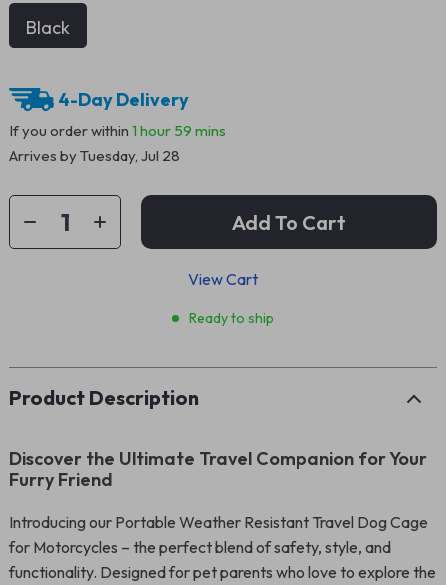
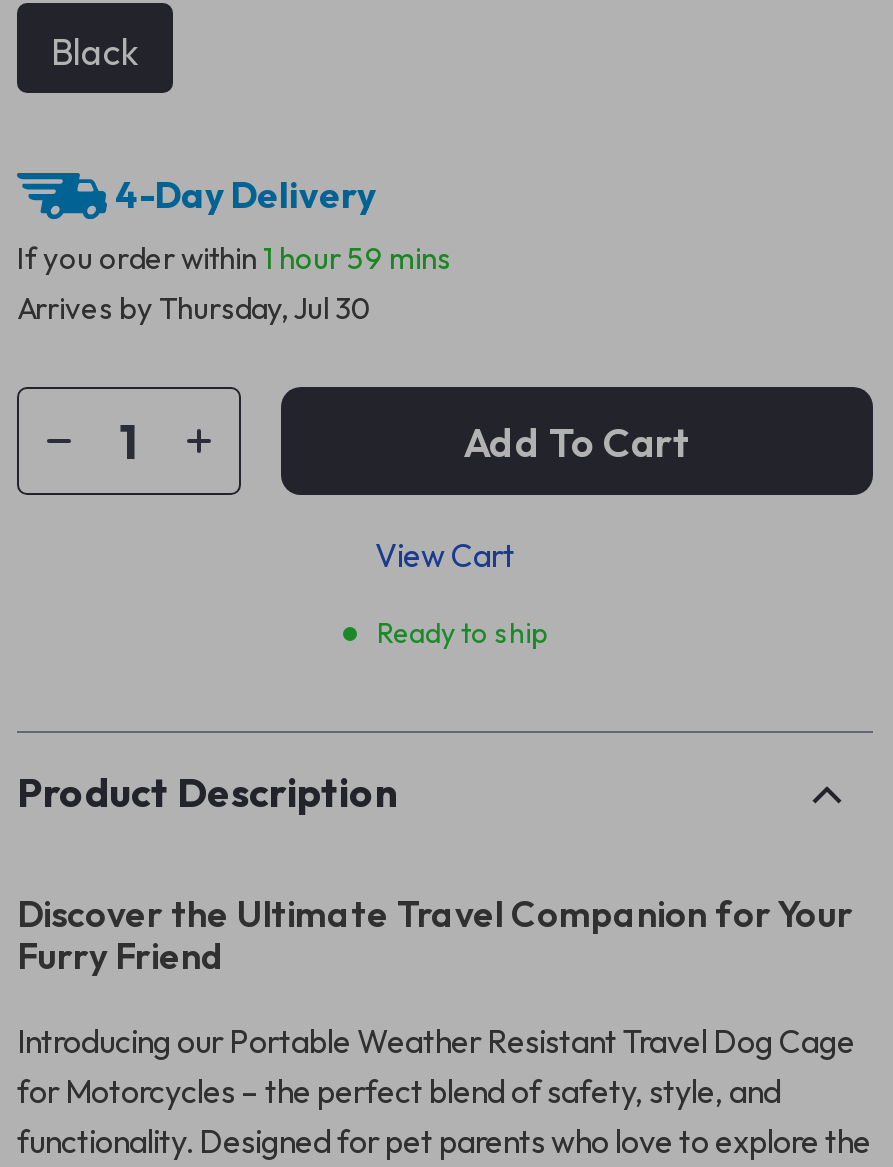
[9,146,180,165] Arrives by Tuesday, Jul 28 -> [17,289,371,327] Arrives by Thursday, Jul 30

